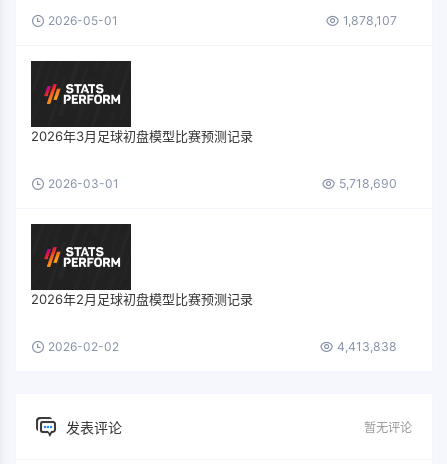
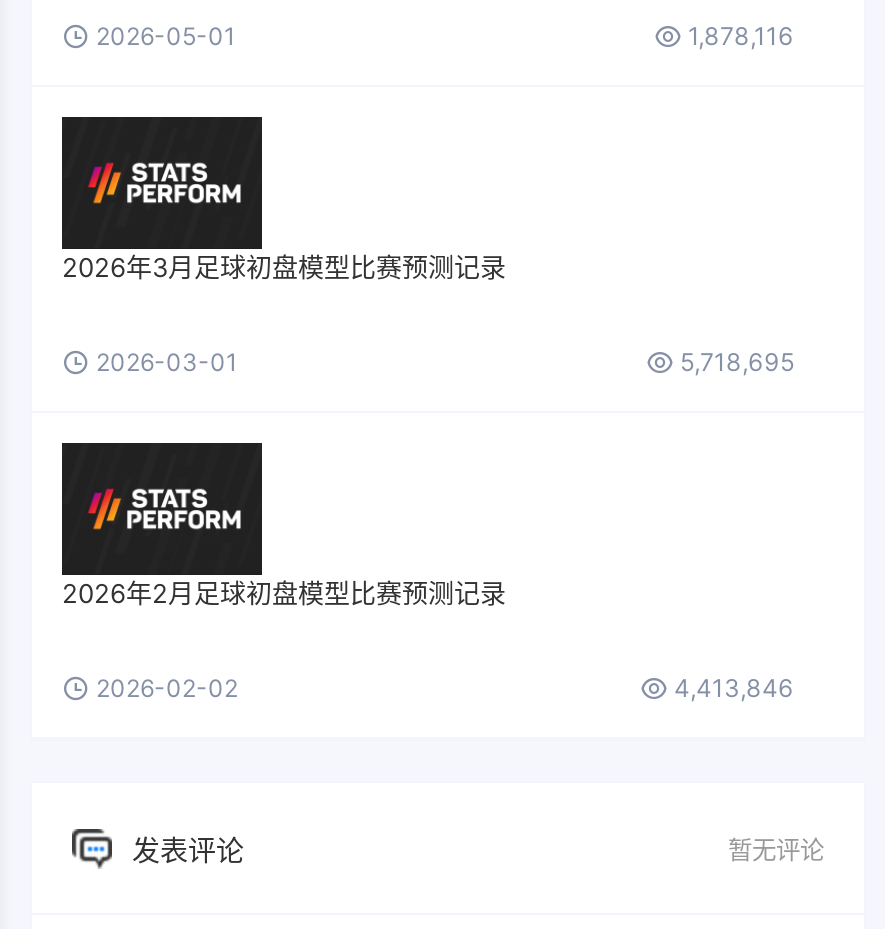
[343,13,397,28] 1,878,107 -> [688,22,794,52] 1,878,116
[339,176,397,191] 5,718,690 -> [680,348,794,378] 5,718,695
[337,339,397,354] 4,413,838 -> [674,674,794,704] 4,413,846

